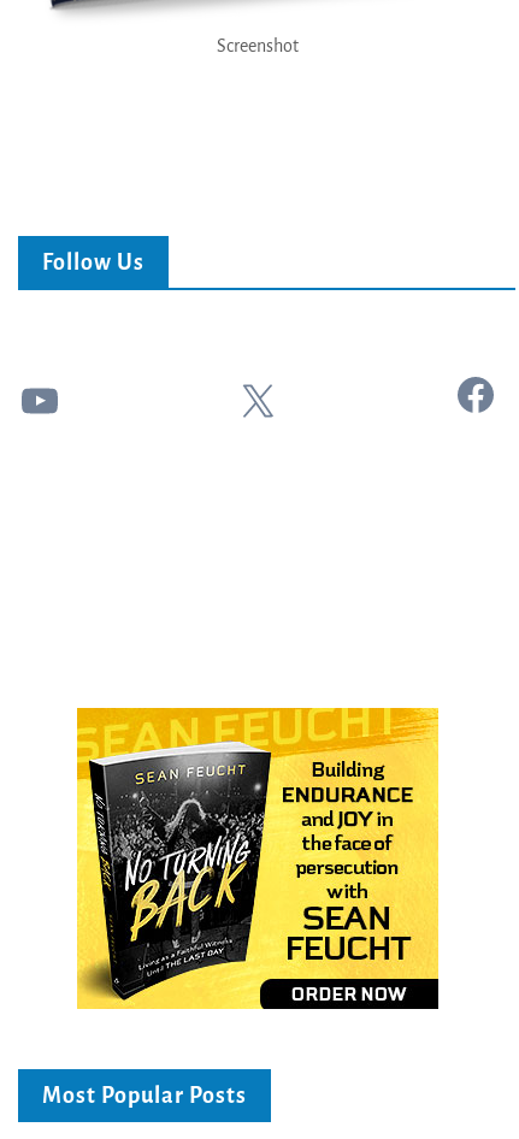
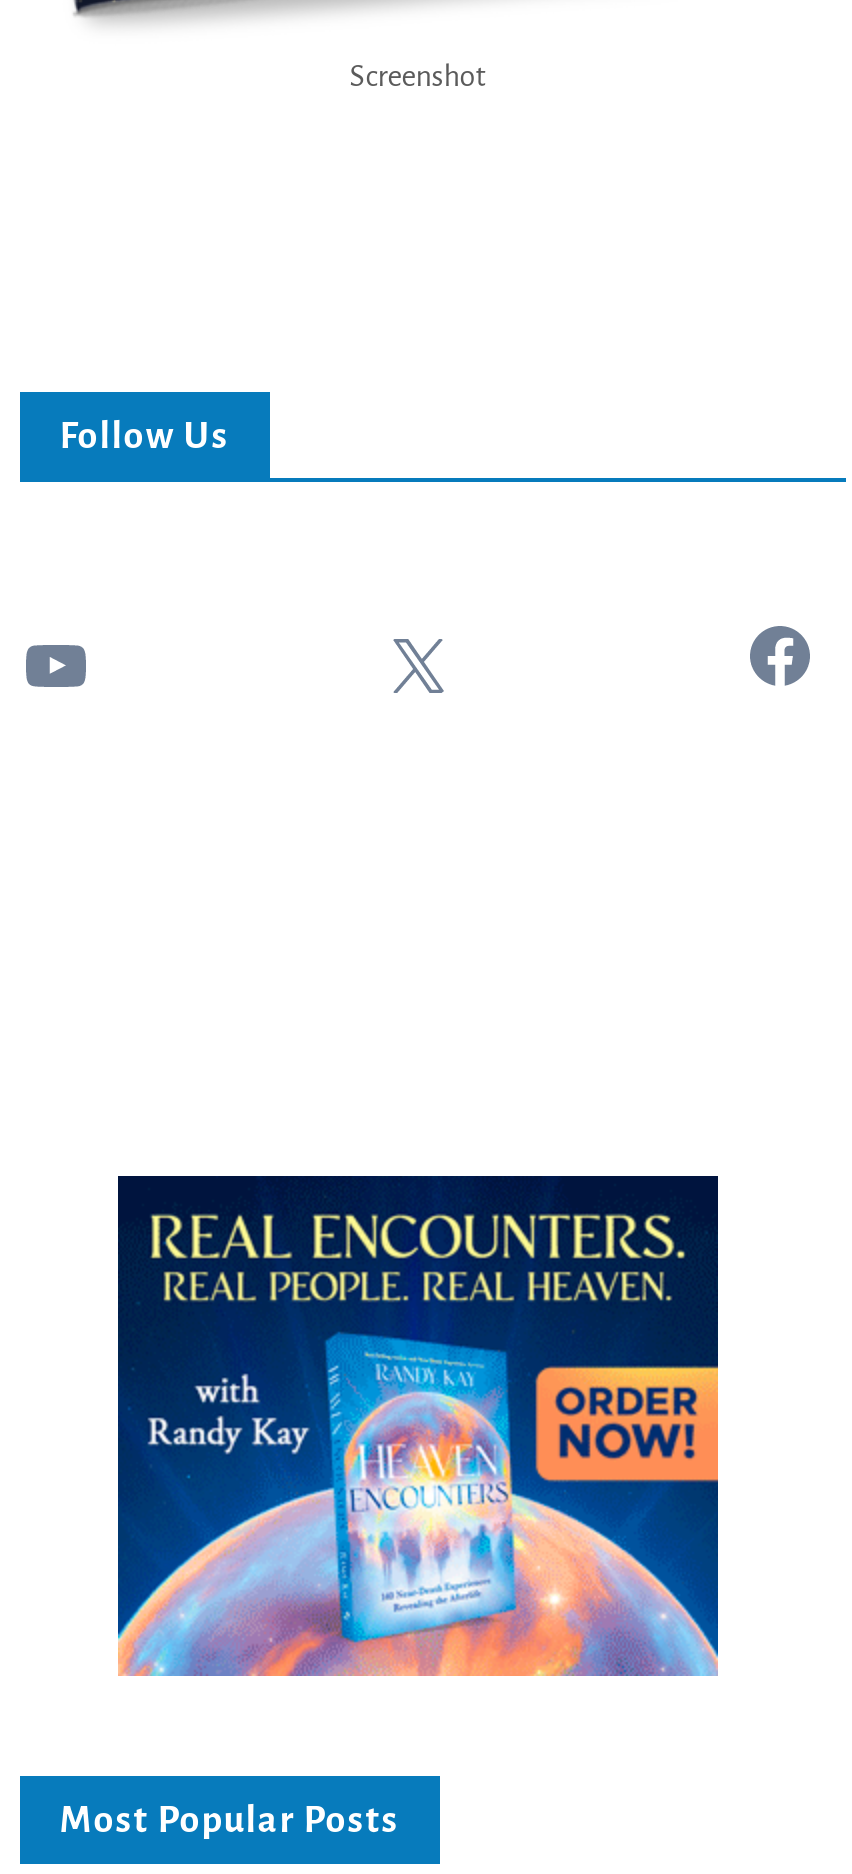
[76,707,440,1010] [image] -> [116,1174,720,1678] [image]

